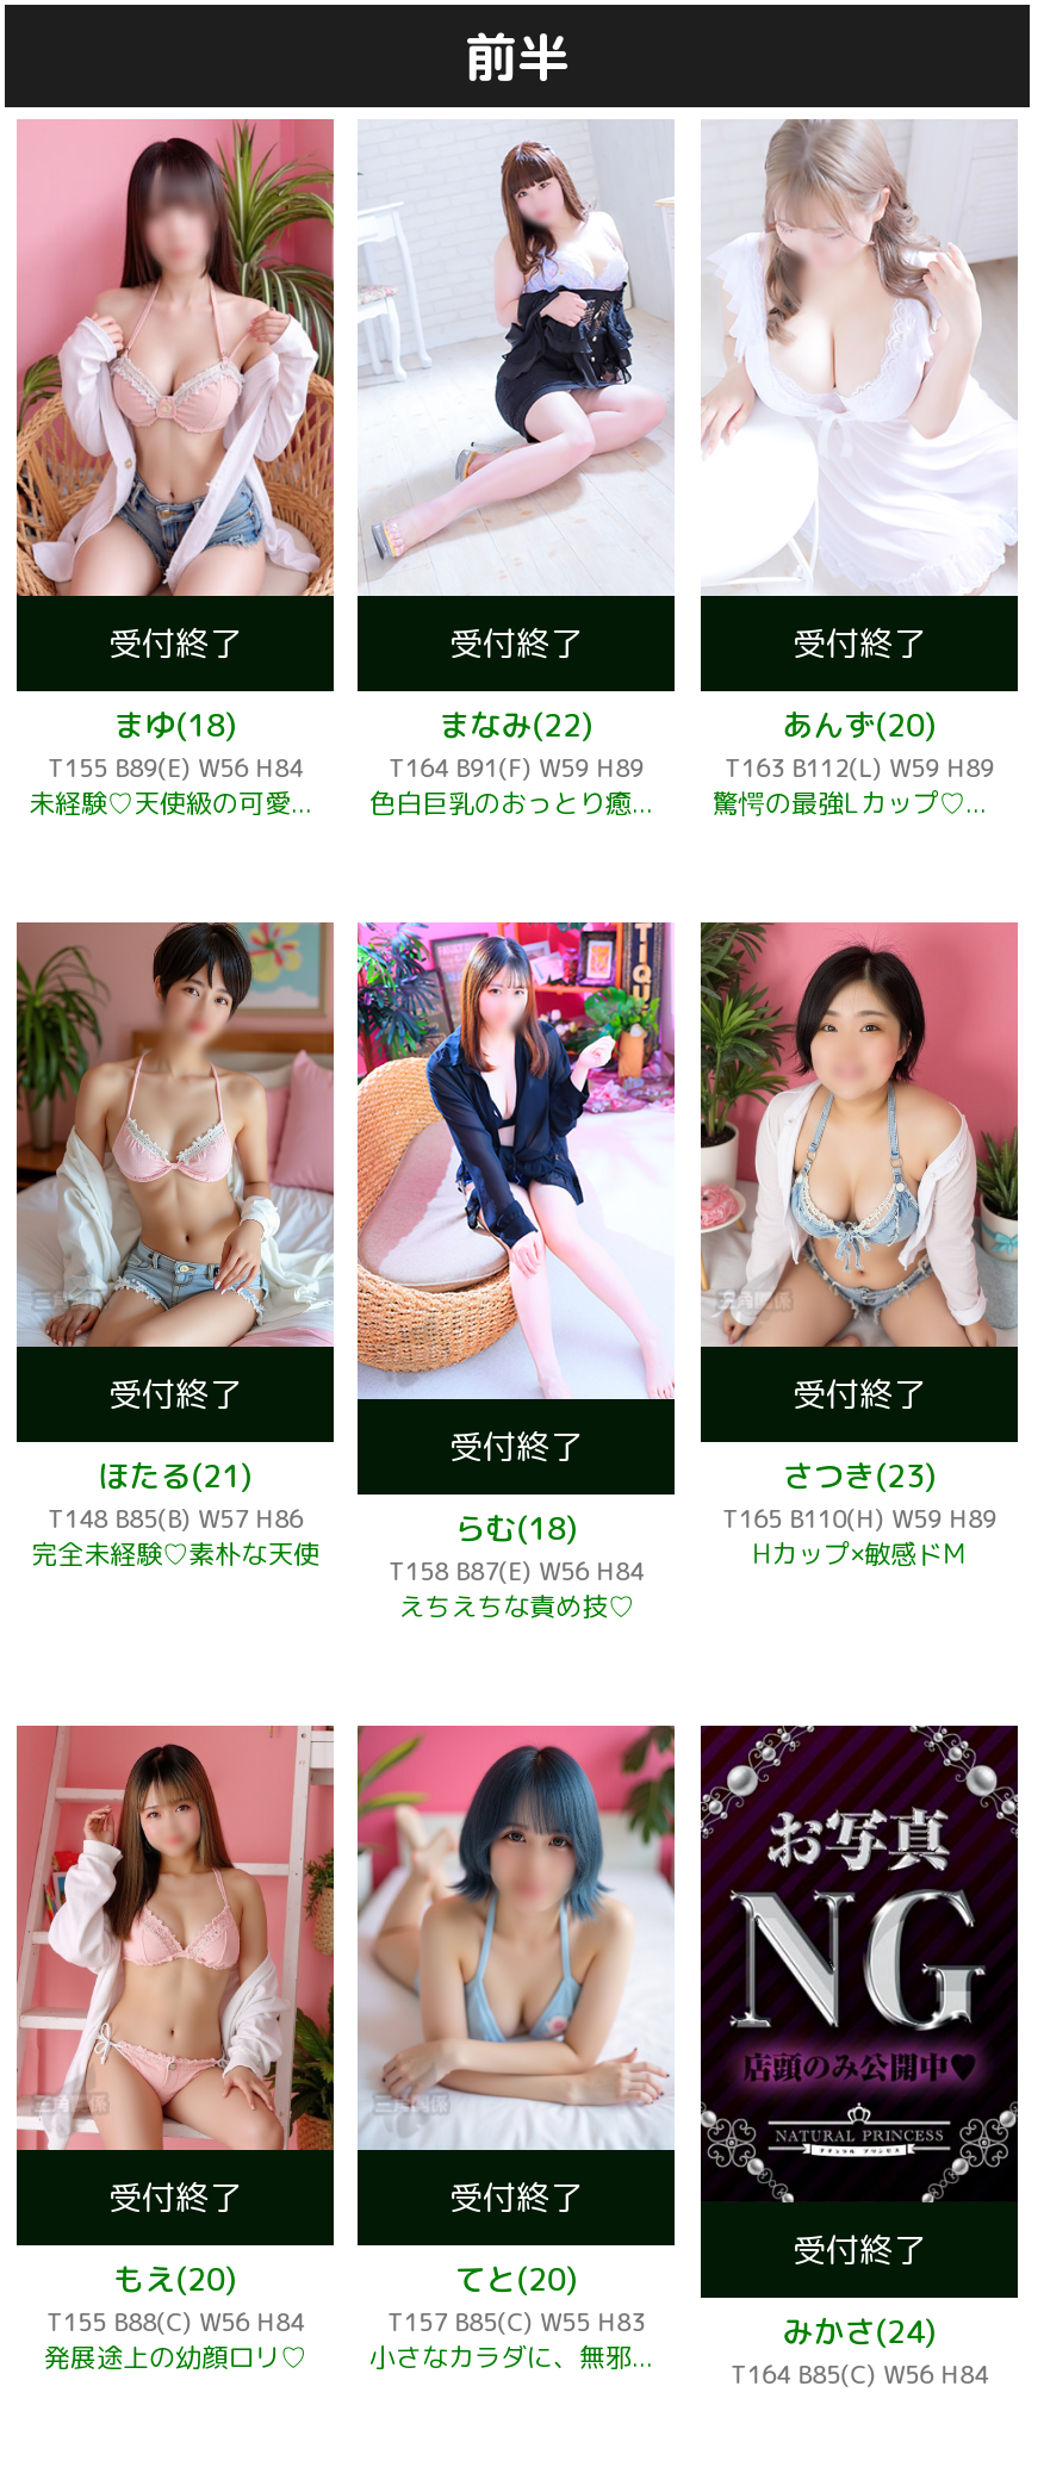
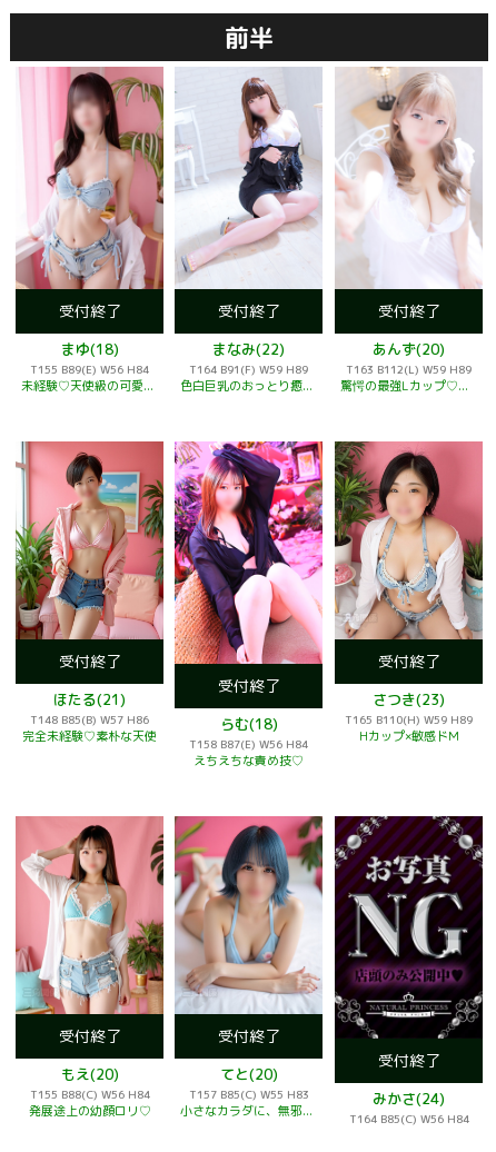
[14,122,334,598] [image] -> [16,68,163,290] [image]
[703,119,1018,596] [image] -> [335,67,483,289] [image]
[14,920,334,1349] [image] -> [14,440,165,640] [image]
[355,920,675,1402] [image] -> [173,440,324,665] [image]
[14,1726,336,2152] [image] -> [16,816,165,1015] [image]

